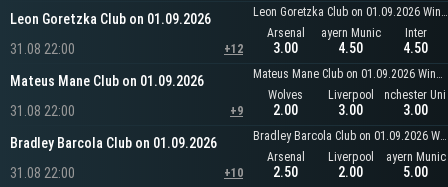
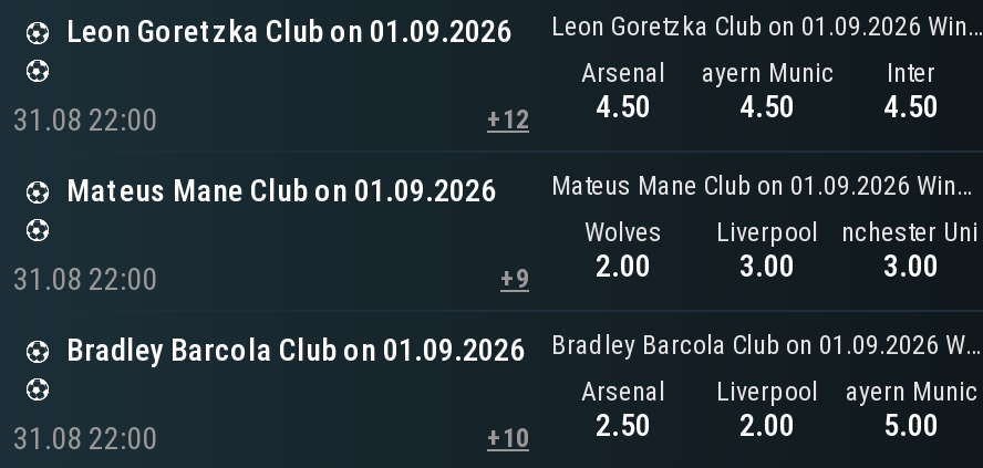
[273,40,298,56] 3.00 -> [596,88,651,123] 4.50

